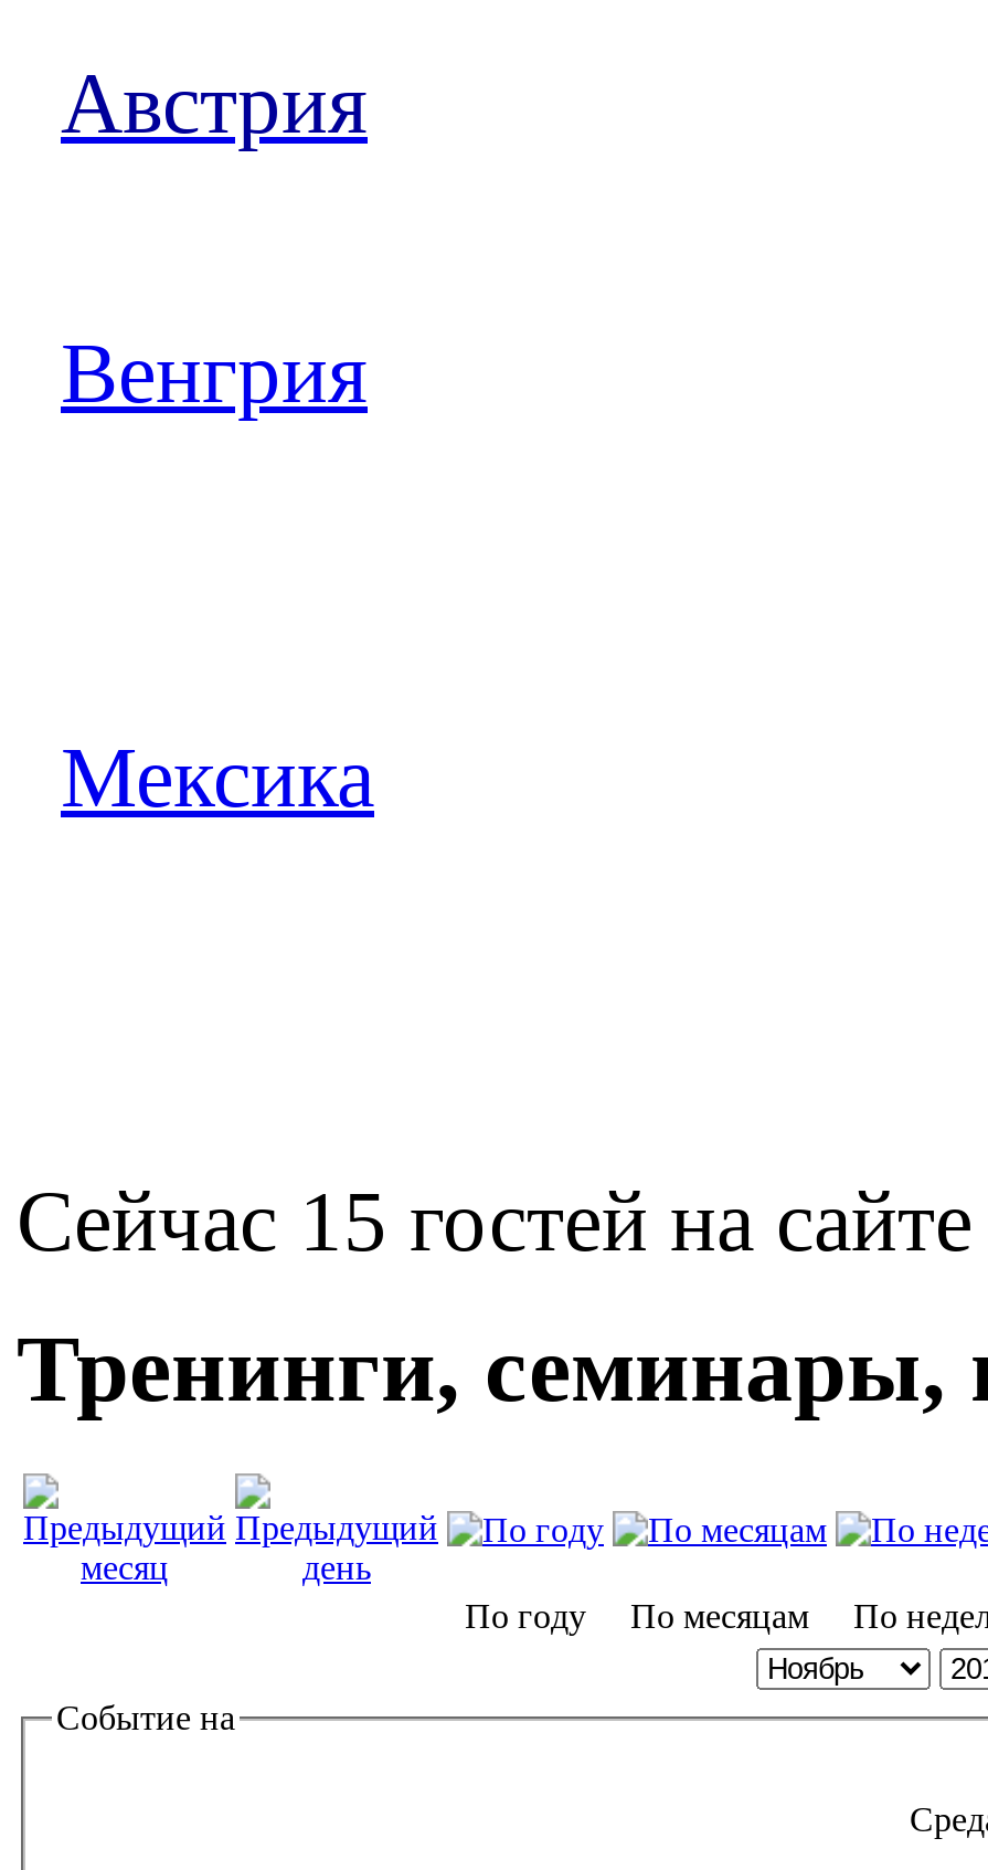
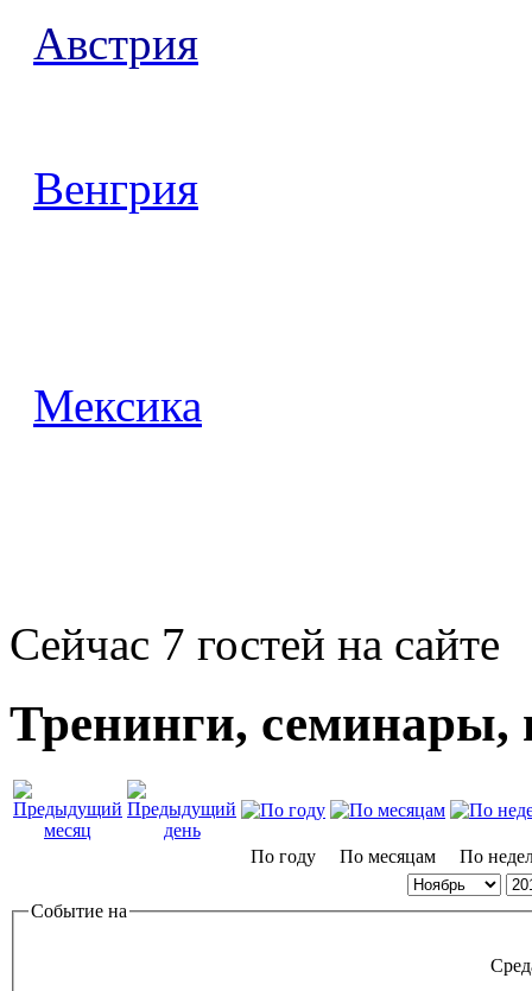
[17,1172,973,1267] Сейчас 15 гостей на сайте -> [9,618,500,669] Сейчас 7 гостей на сайте

